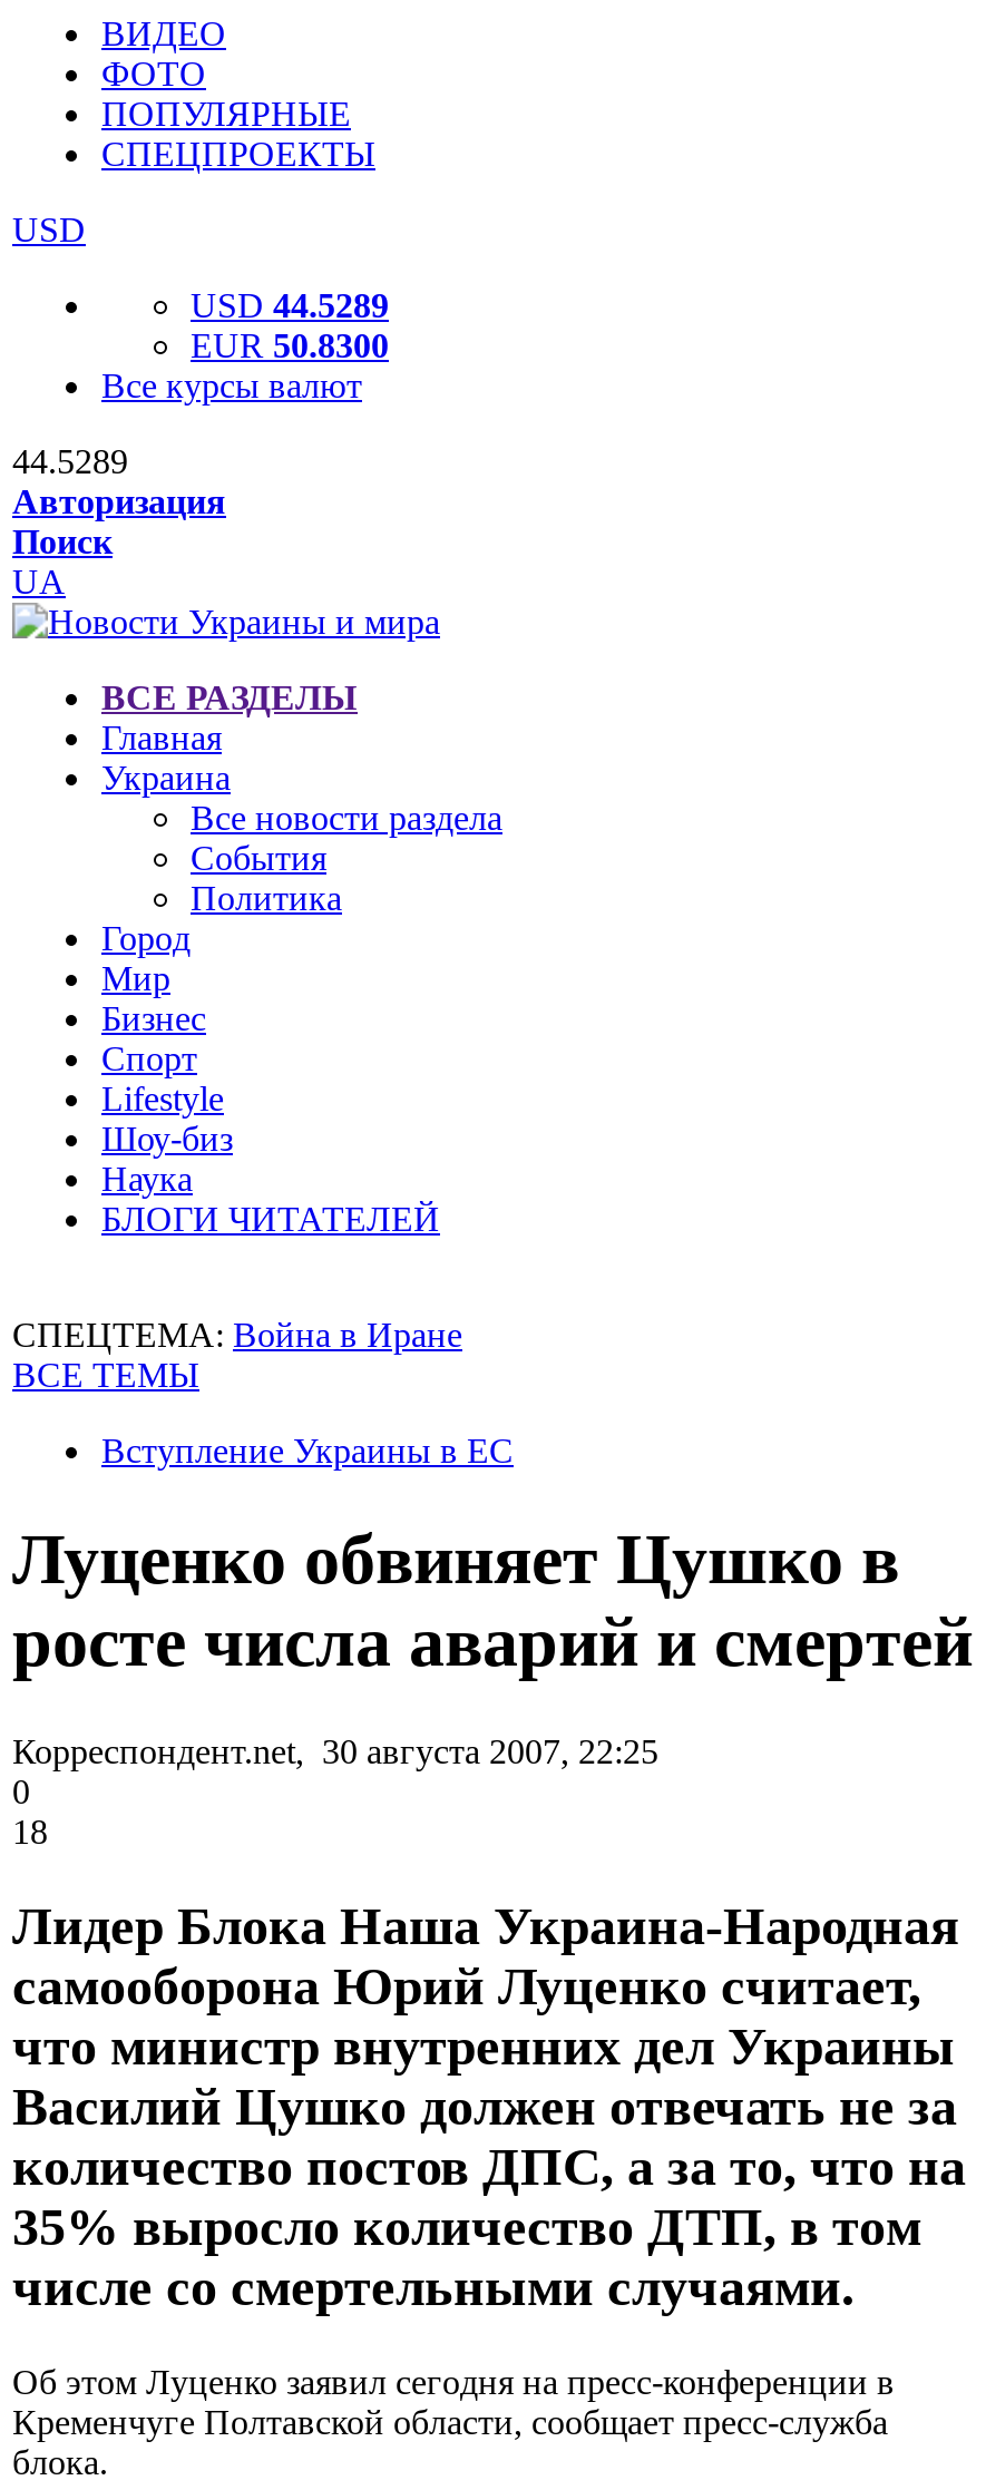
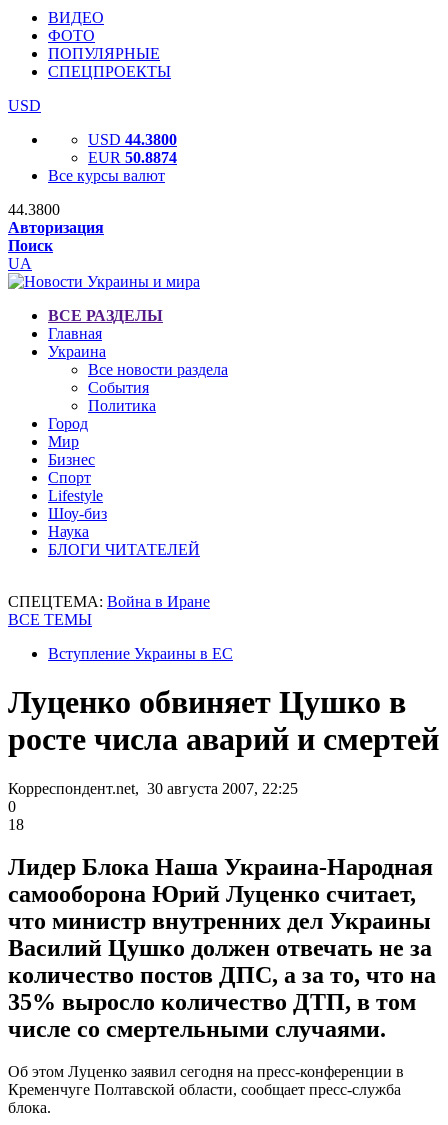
[191,286,389,324] USD 44.5289 -> [88,131,177,148] USD 44.3800
[191,326,389,364] EUR 50.8300 -> [88,149,177,166] EUR 50.8874
[12,442,128,480] 44.5289 -> [8,201,60,218] 44.3800

